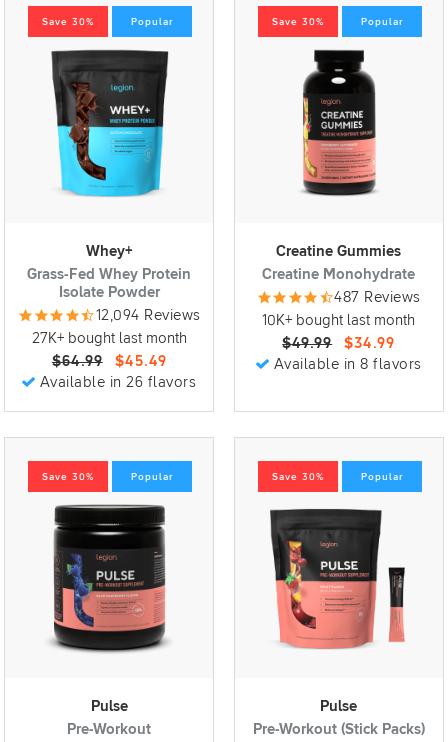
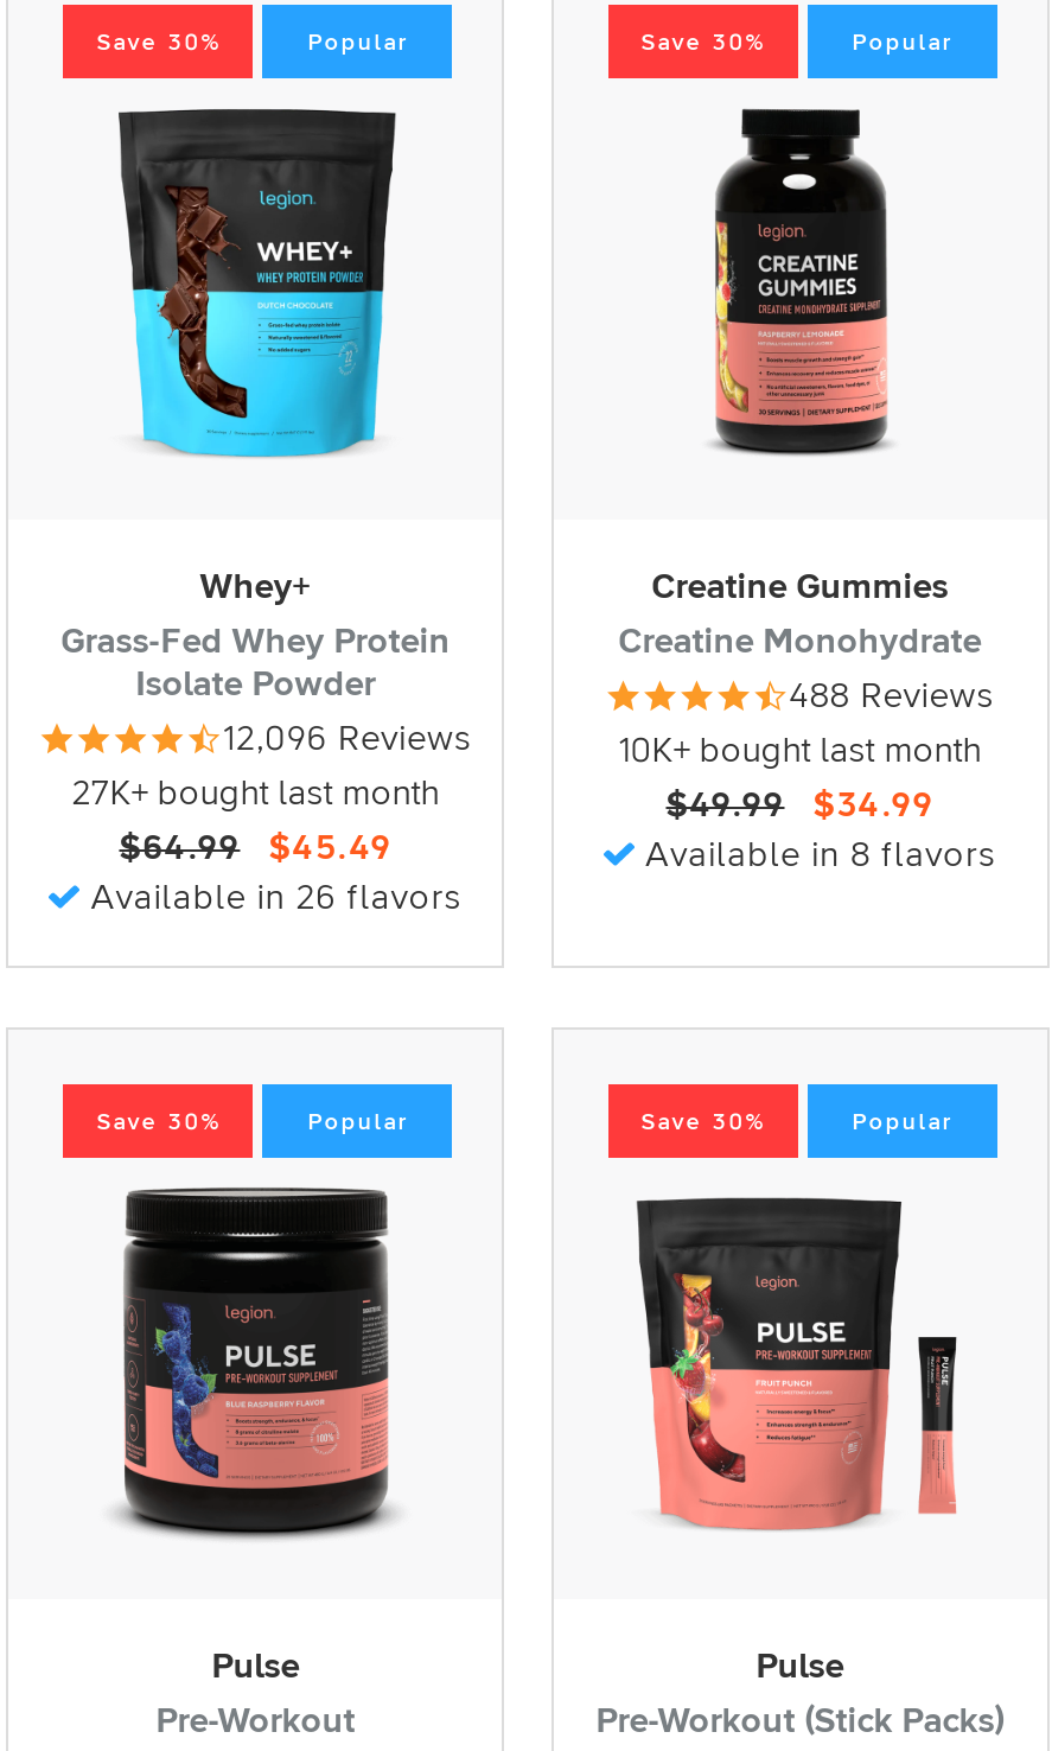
[334,290,421,305] 487 Reviews -> [789,680,995,715] 488 Reviews
[95,308,200,323] 12,094 Reviews -> [223,722,472,758] 12,096 Reviews

